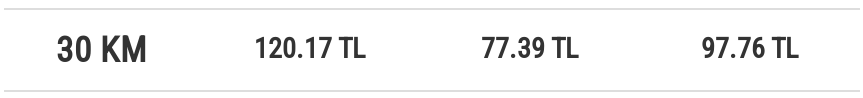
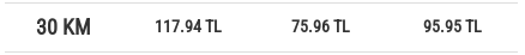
[254,32,366,64] 120.17 TL -> [155,17,222,36] 117.94 TL
[481,32,579,64] 77.39 TL -> [291,17,349,36] 75.96 TL
[701,32,799,64] 97.76 TL -> [423,17,481,36] 95.95 TL

